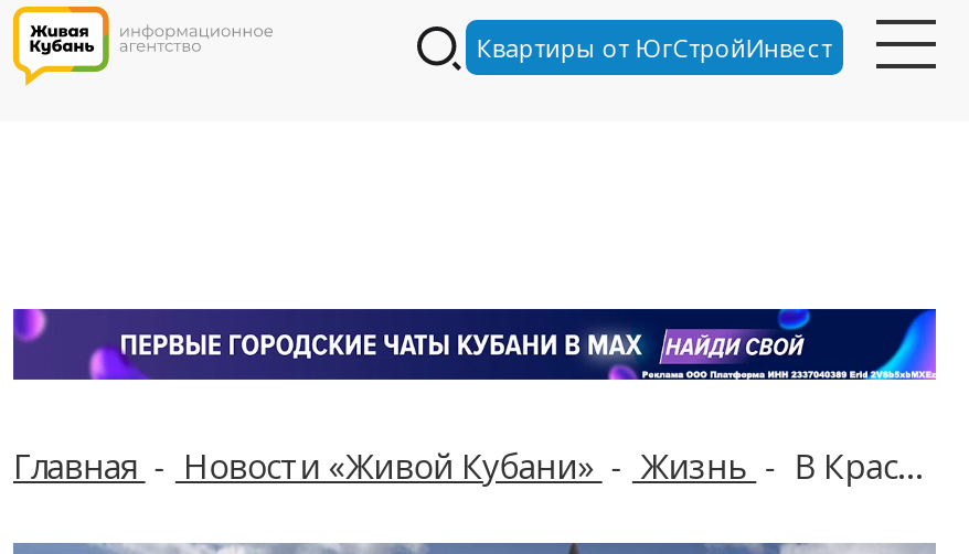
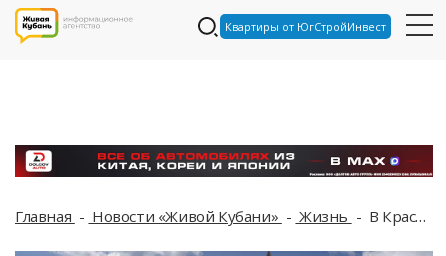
[11,307,938,382] [image] -> [14,144,434,178] [image]

